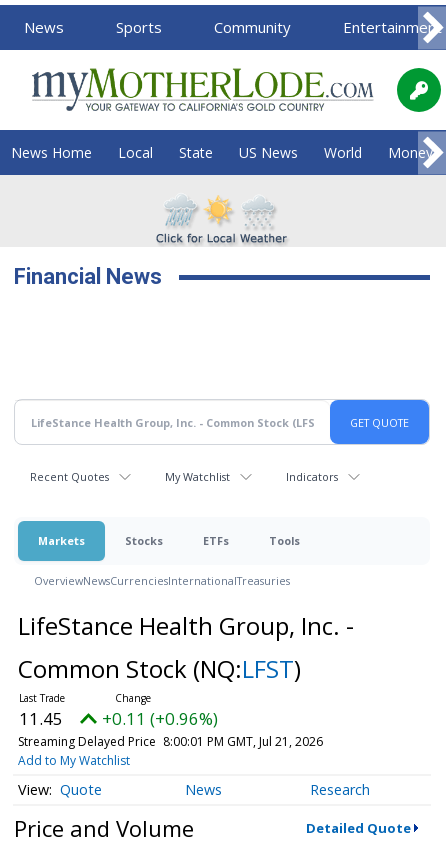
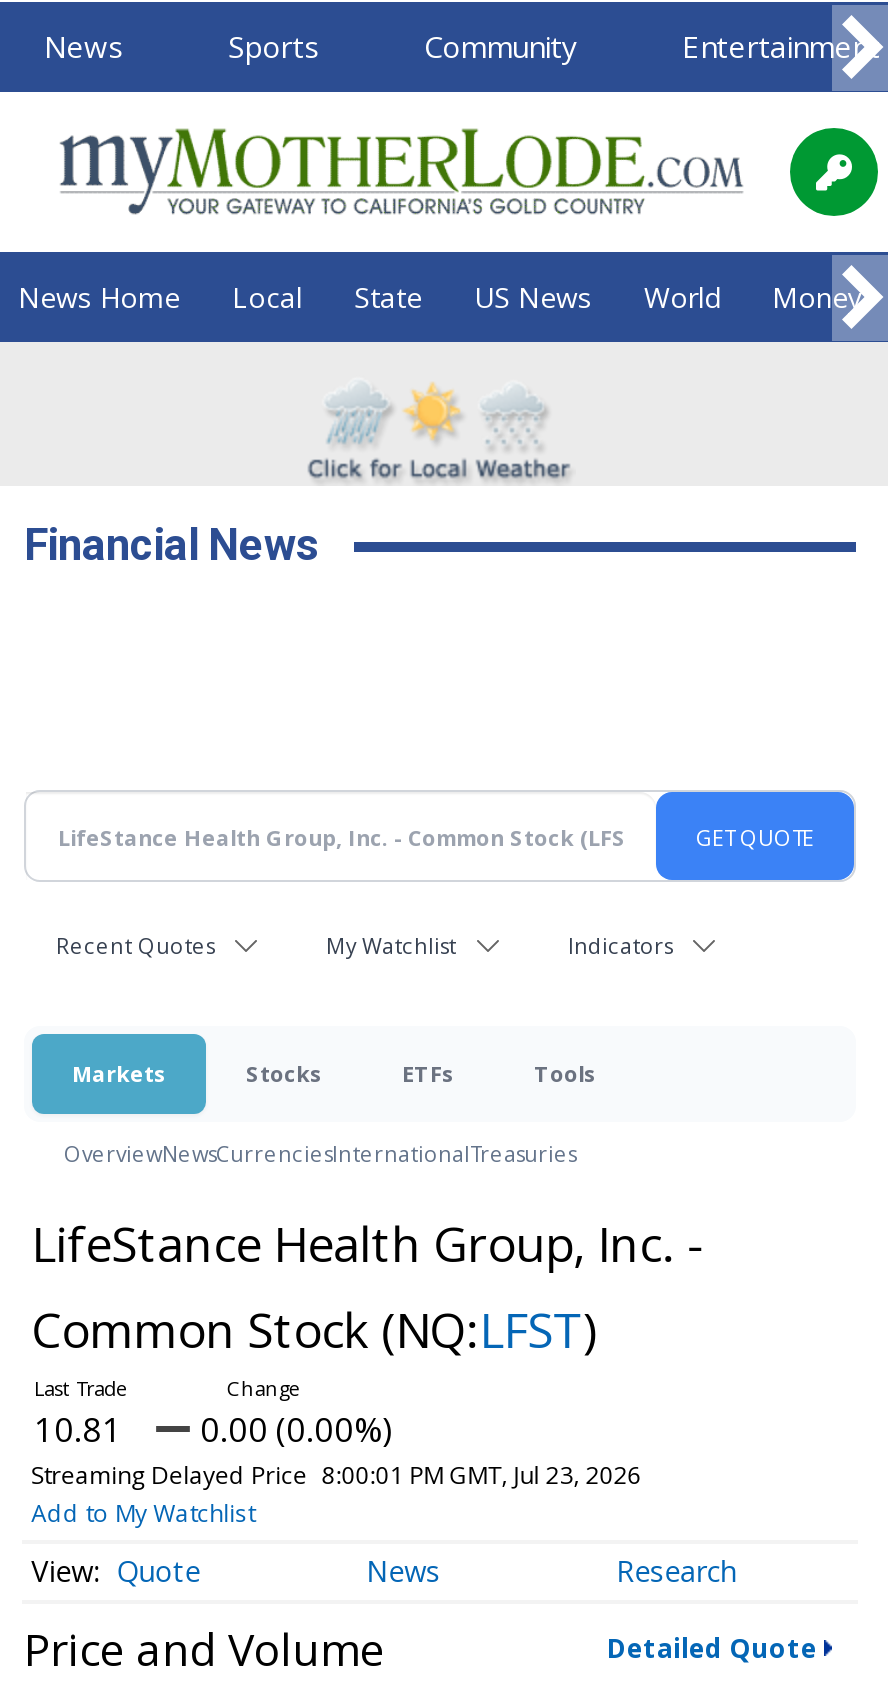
[19,707,63,730] 11.45 -> [34,1406,122,1452] 10.81
[102,707,218,730] +0.11 (+0.96%) -> [200,1406,392,1452] 0.00 (0.00%)
[18,733,323,750] Streaming Delayed Price 8:00:01 PM GMT, Jul 21, 2026 -> [31,1458,642,1492] Streaming Delayed Price 8:00:01 PM GMT, Jul 23, 2026

